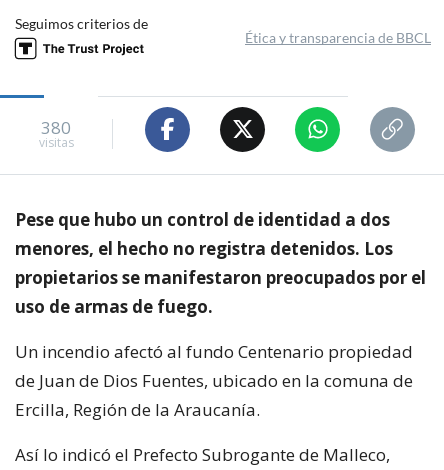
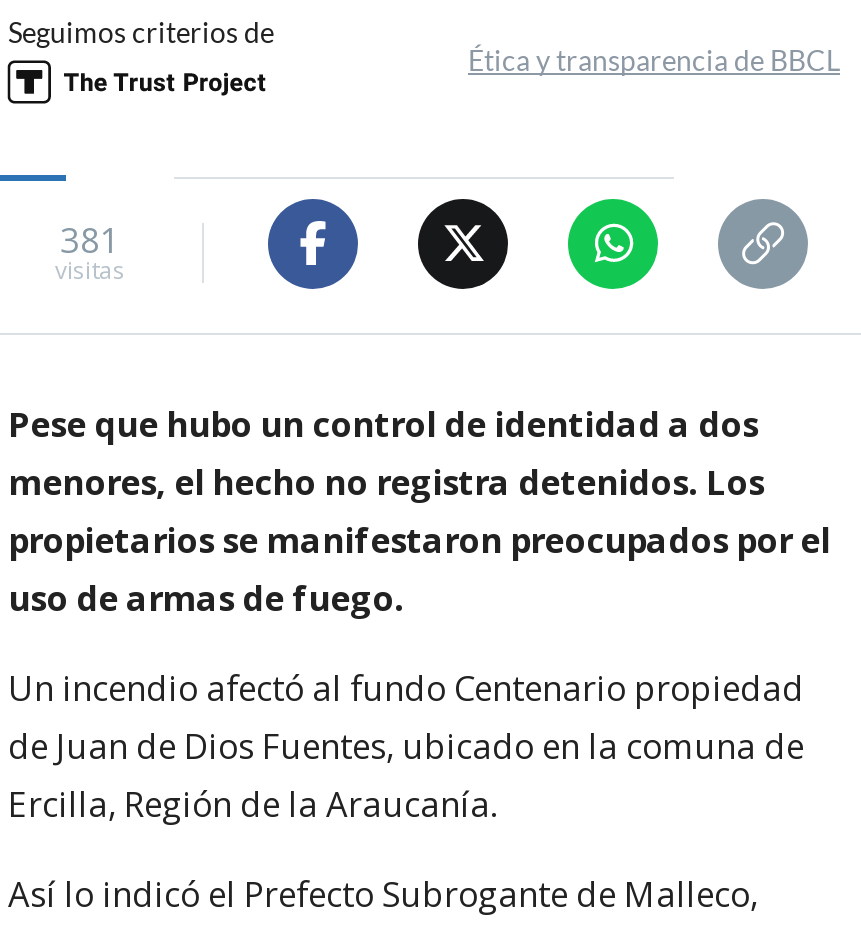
[41,116,71,139] 380 -> [60,218,120,264] 381

